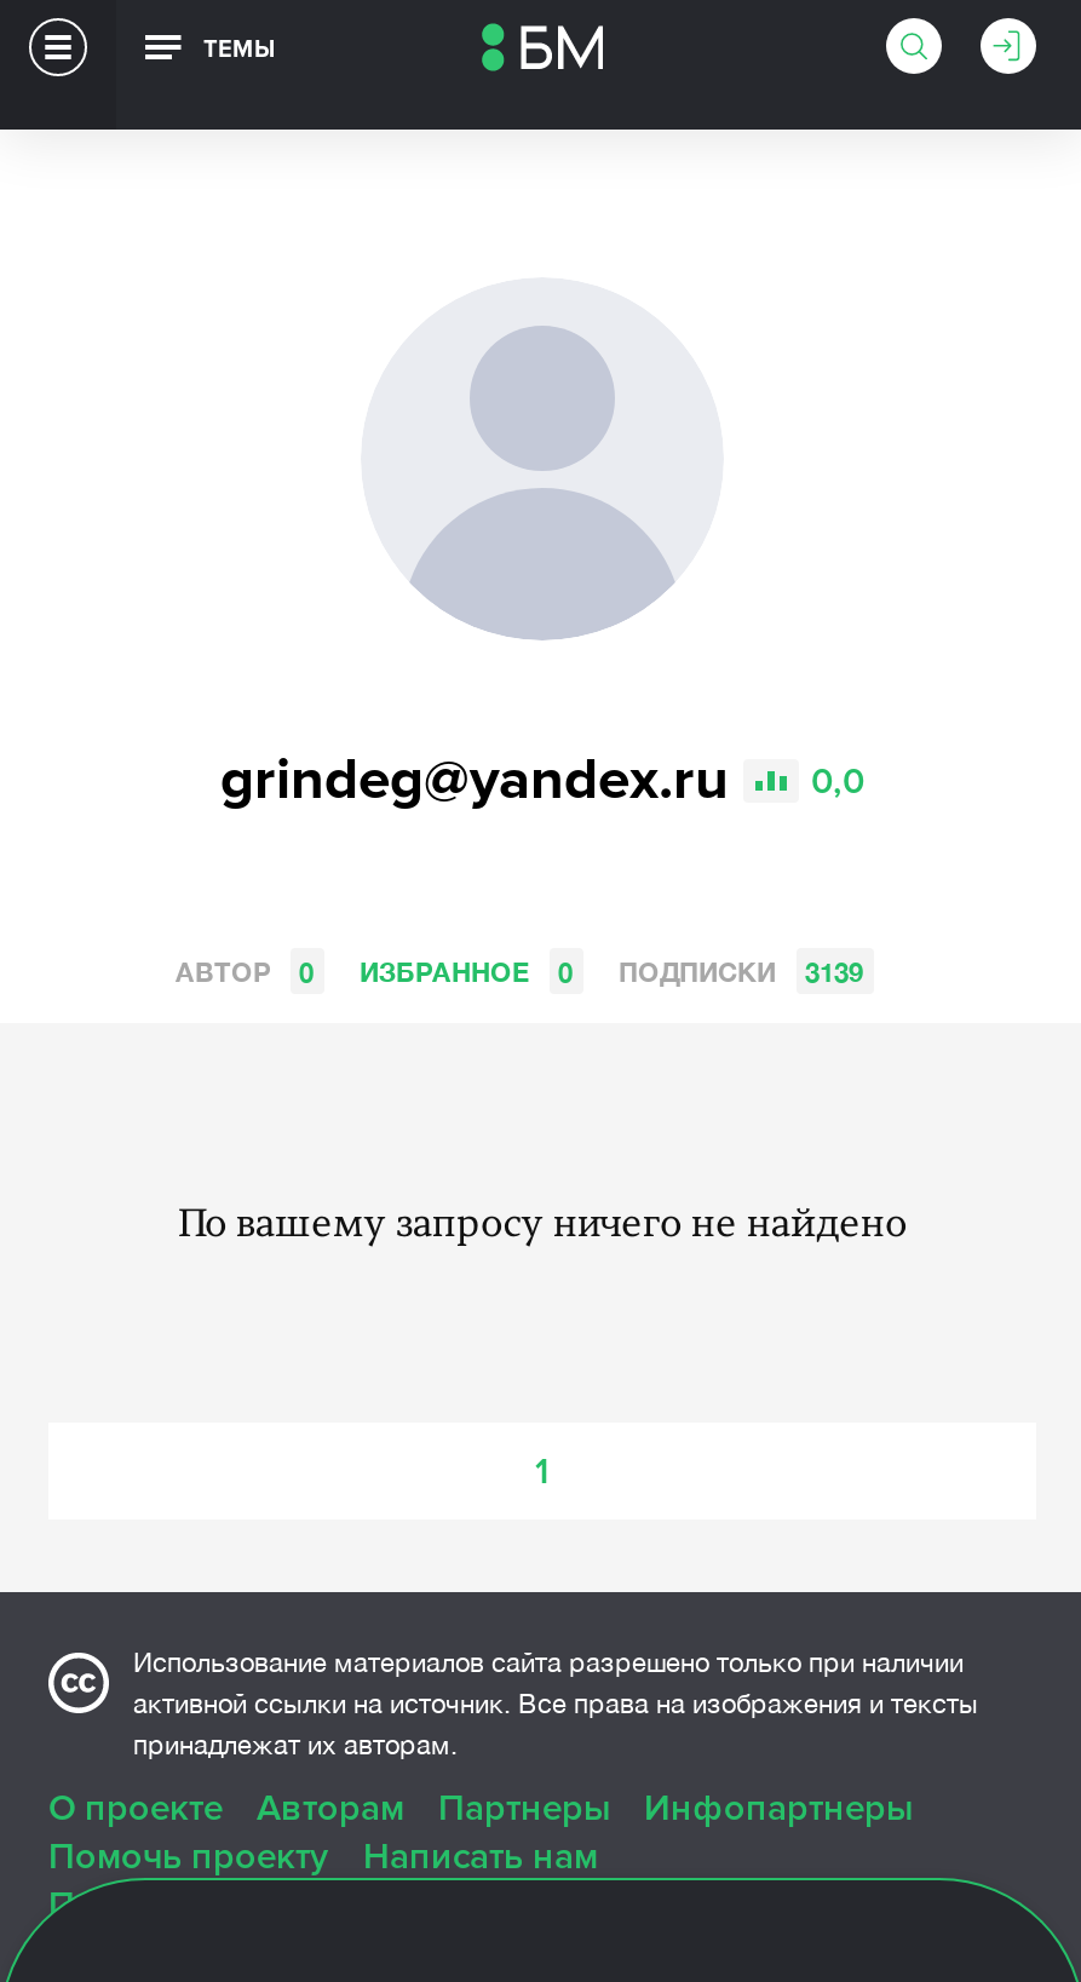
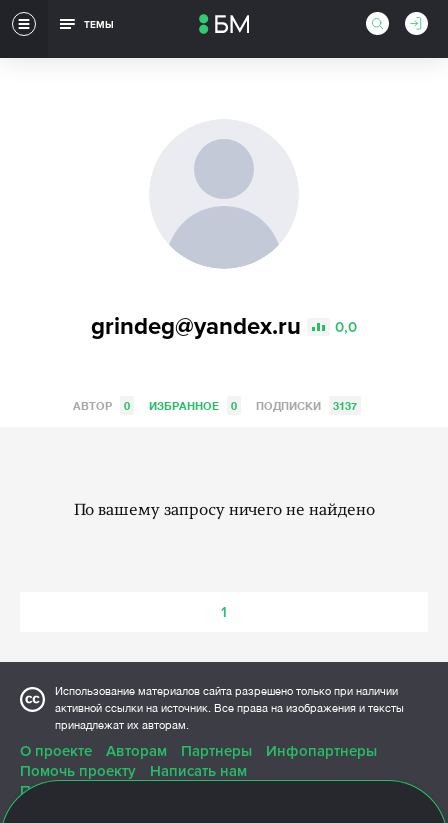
[176,955,863,987] АВТОР 0 ИЗБРАННОЕ 0 ПОДПИСКИ 3139 -> [72,399,356,412] АВТОР 0 ИЗБРАННОЕ 0 ПОДПИСКИ 3137

